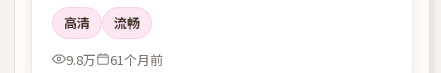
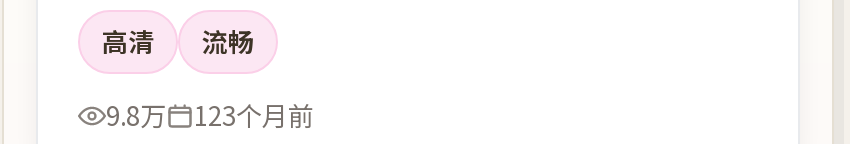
[66,49,163,68] 9.8万 61个月前 -> [106,97,314,135] 9.8万 123个月前

